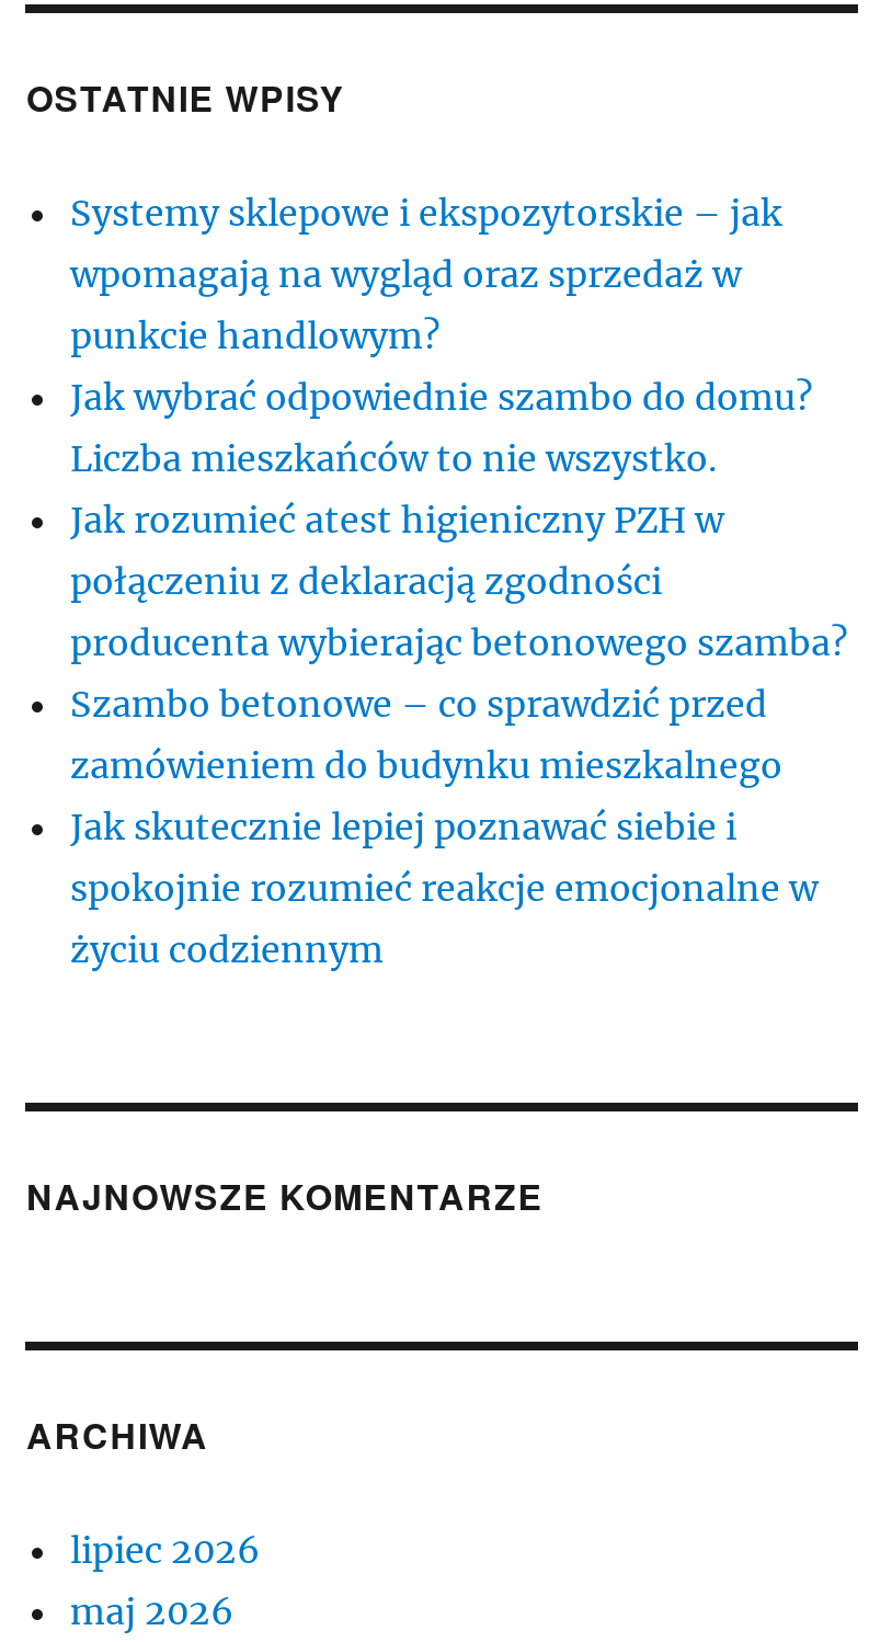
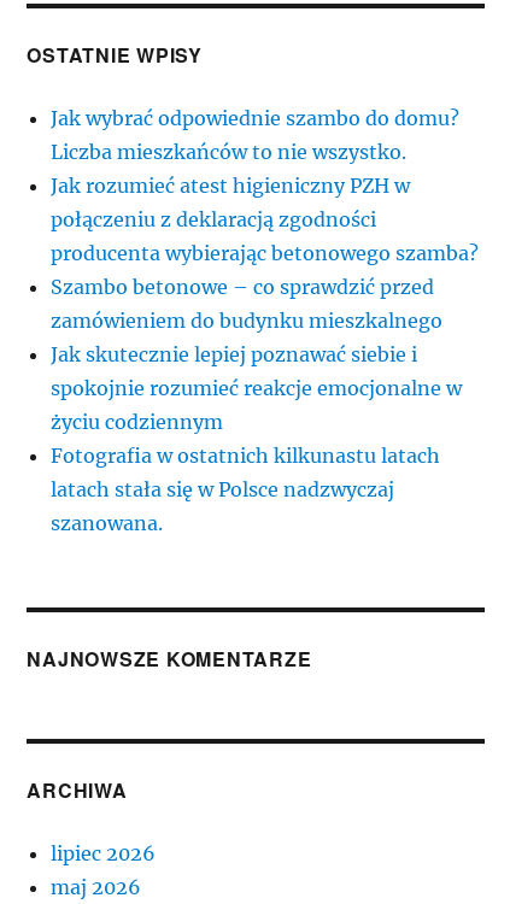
[70,190,782,357] Systemy sklepowe i ekspozytorskie – jak | wpomagają na wygląd oraz sprzedaż w | punkcie handlowym? -> none
moved [70,374,848,971] -> [51,106,479,434]: Jak wybrać odpowiednie szambo do domu? | Liczba mieszkańców to nie wszystko. | Jak rozumieć atest higieniczny PZH w | ... | spokojnie rozumieć reakcje emocjonalne w | życiu codziennym
none -> [51,443,441,535] Fotografia w ostatnich kilkunastu latach | latach stała się w Polsce nadzwyczaj | szanowana.

